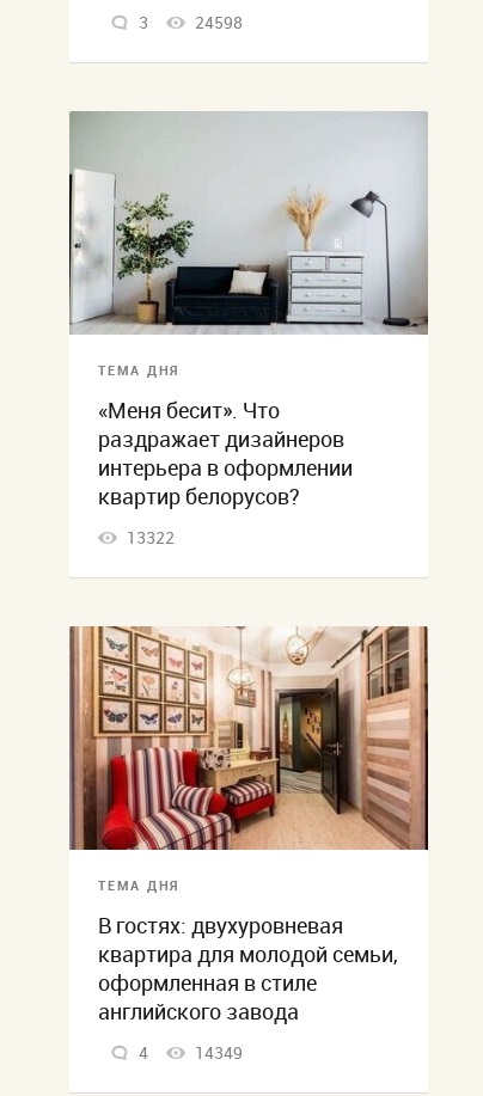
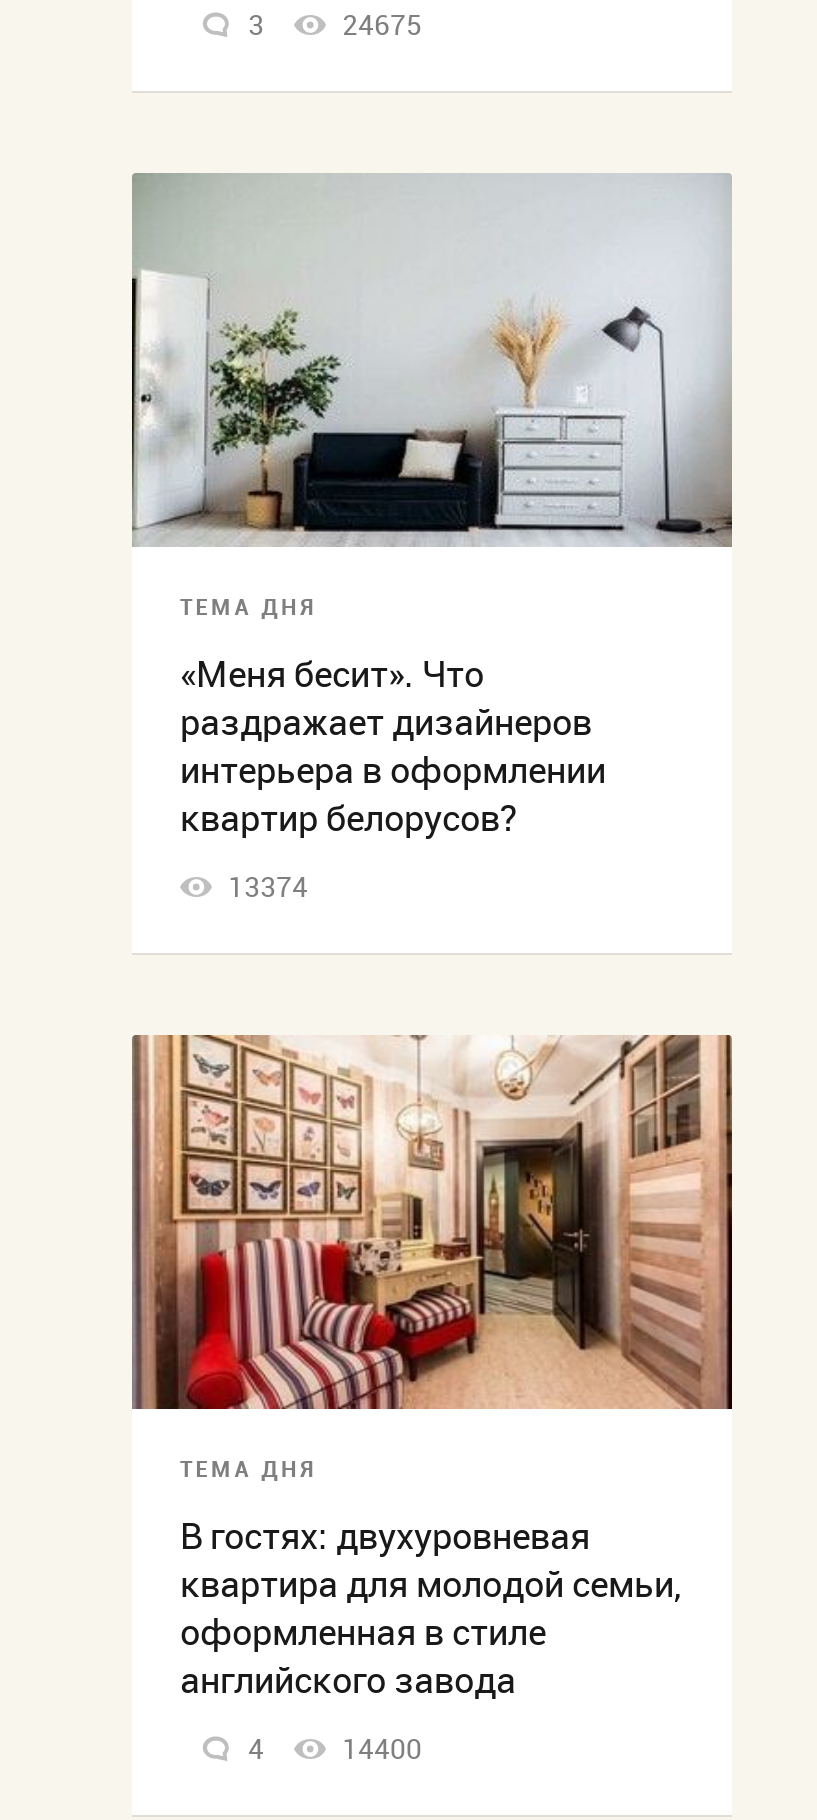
[195,13,243,32] 24598 -> [342,9,422,41] 24675
[127,528,175,547] 13322 -> [228,871,308,903] 13374
[195,1043,243,1063] 14349 -> [342,1733,422,1765] 14400

